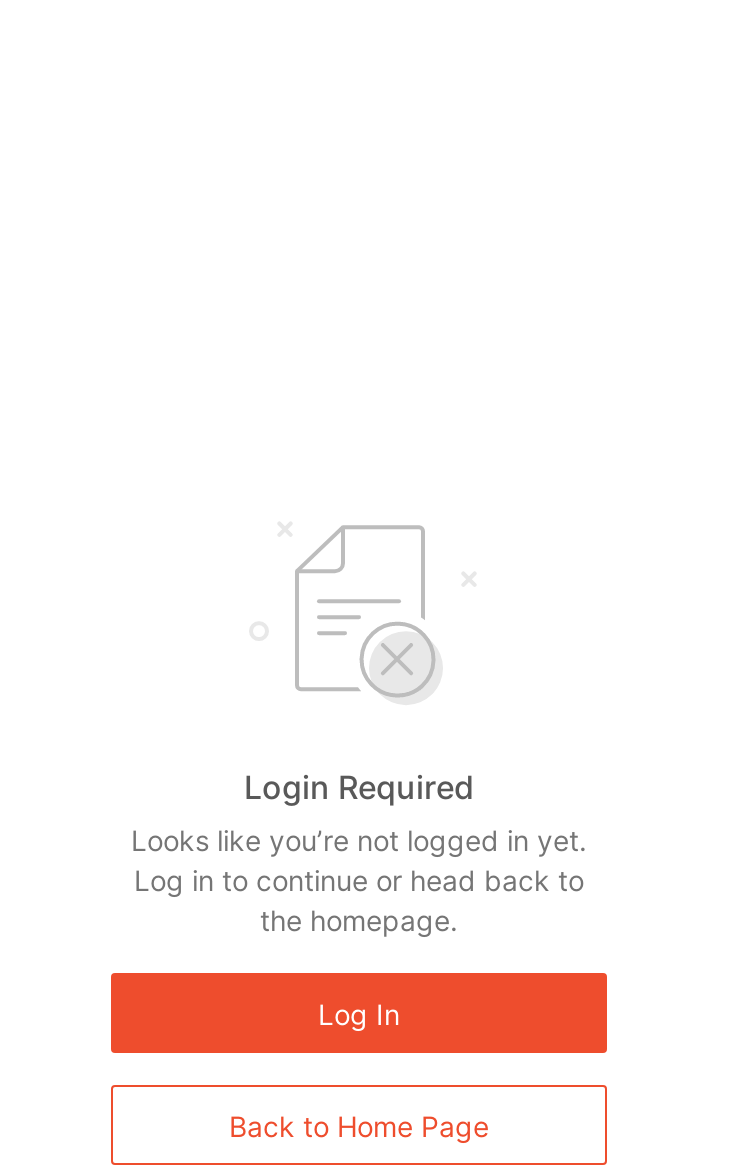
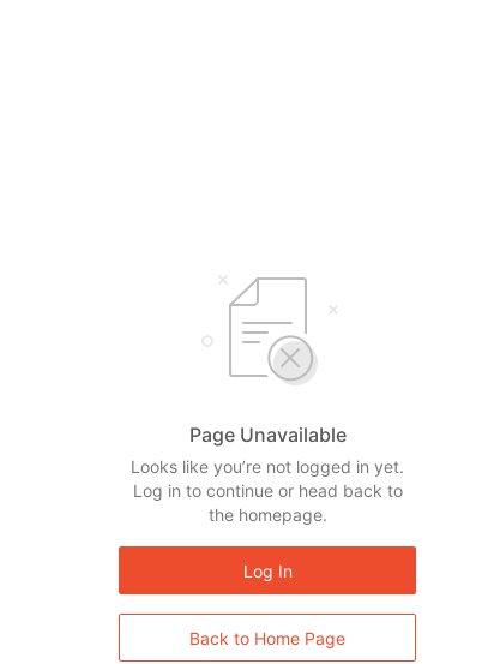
[244,767,474,807] Login Required -> [189,423,346,447] Page Unavailable

